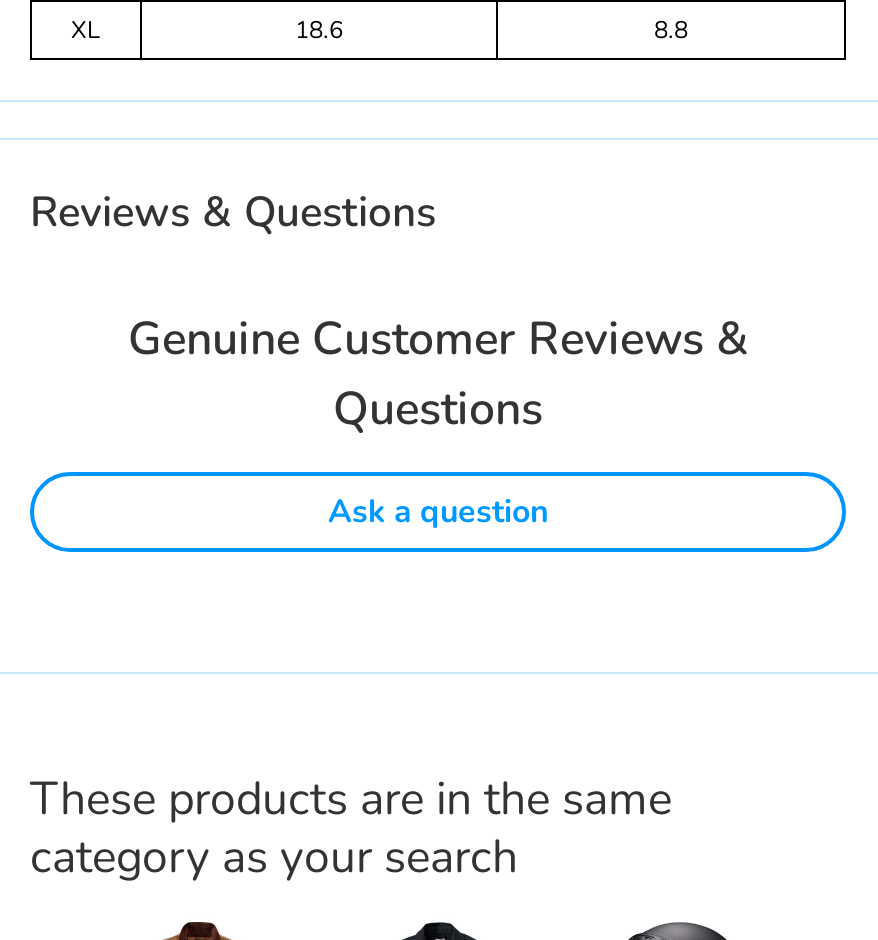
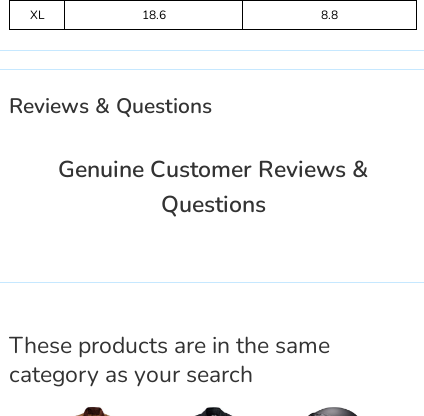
[328,490,548,534] Ask a question -> none

